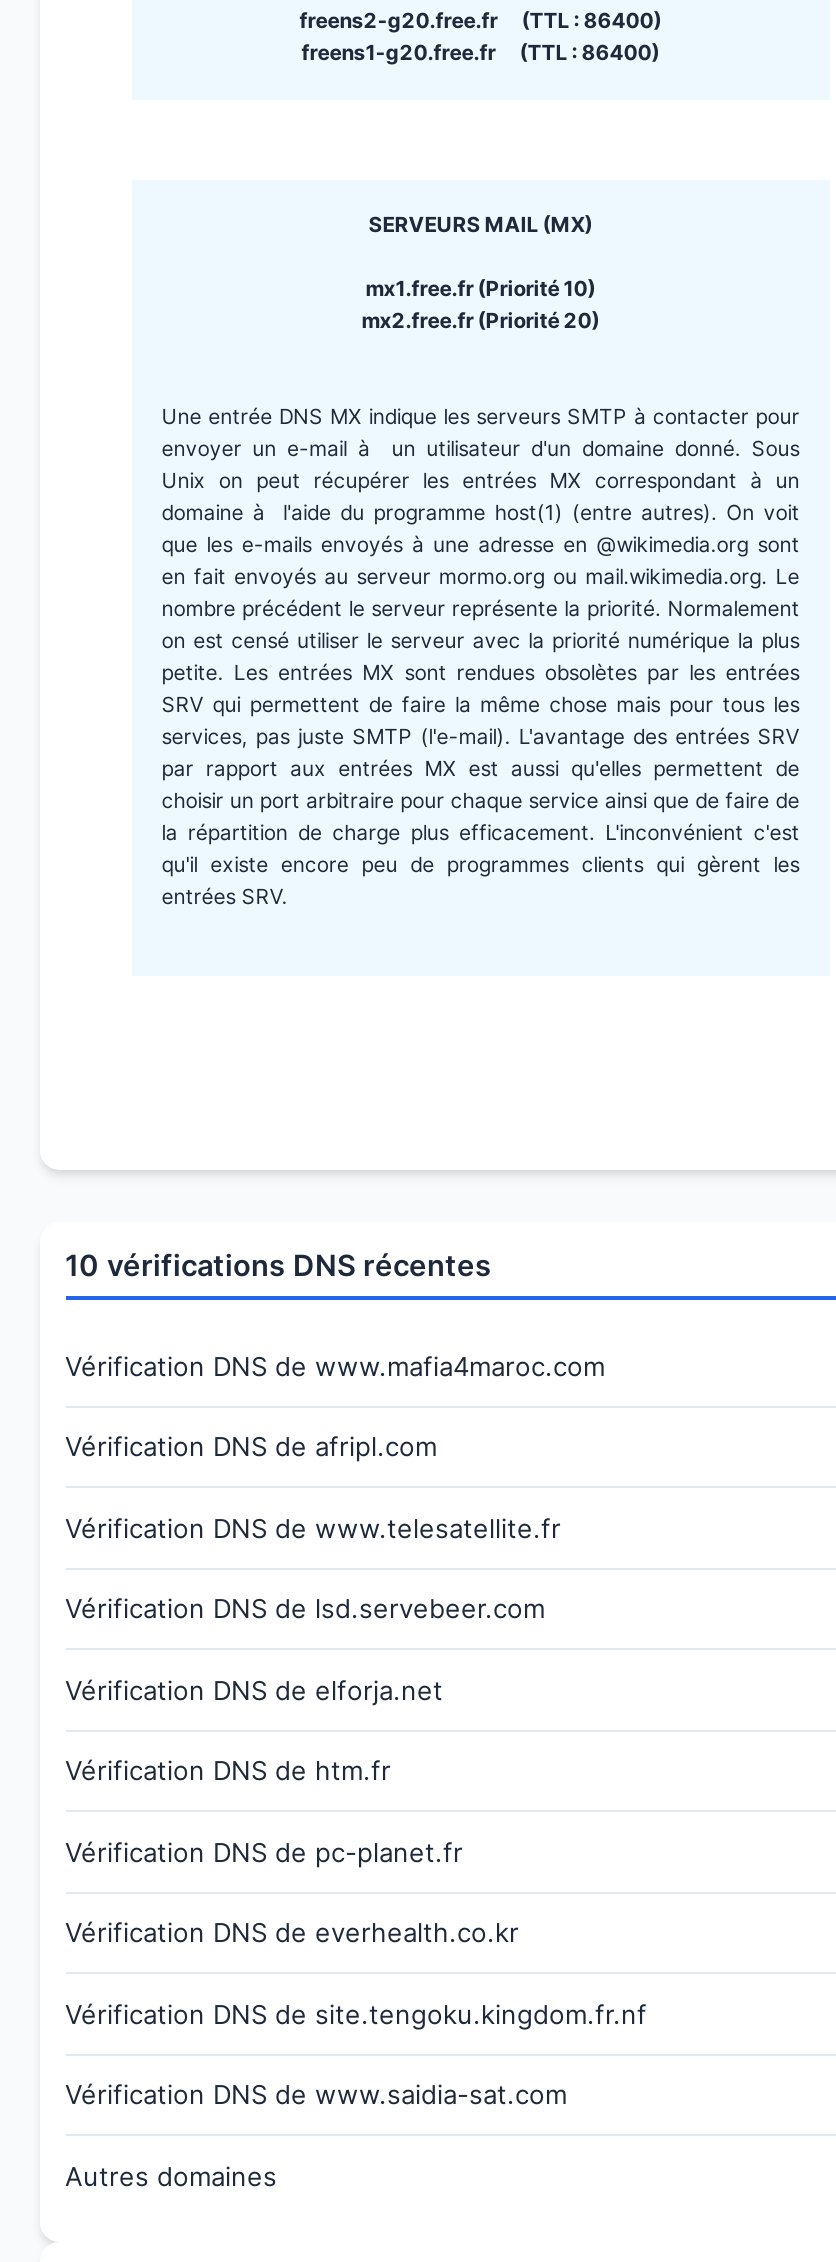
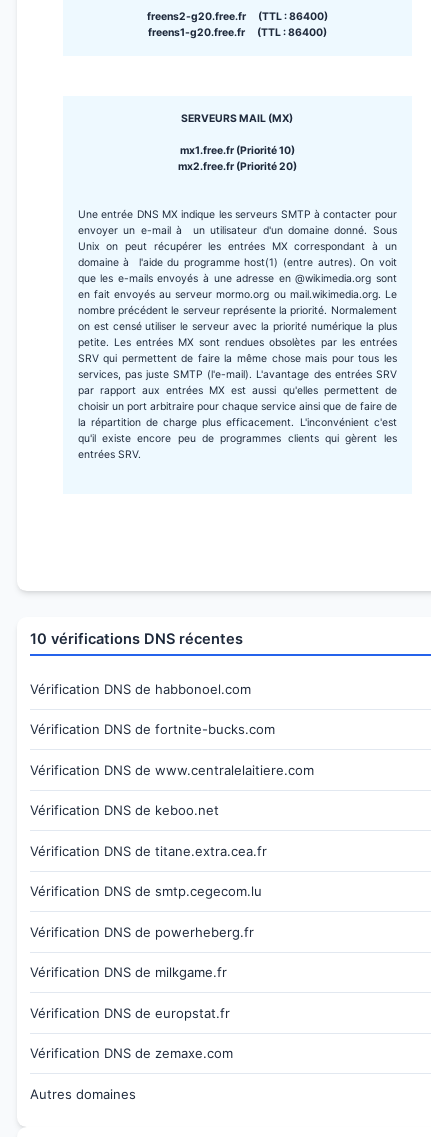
[65,1350,605,1382] Vérification DNS de www.mafia4maroc.com -> [29,681,250,697] Vérification DNS de habbonoel.com
[65,1430,437,1462] Vérification DNS de afripl.com -> [29,721,274,737] Vérification DNS de fortnite-bucks.com
[65,1512,561,1544] Vérification DNS de www.telesatellite.fr -> [29,762,313,778] Vérification DNS de www.centralelaitiere.com
[65,1592,545,1624] Vérification DNS de lsd.servebeer.com -> [29,802,218,818] Vérification DNS de keboo.net
[65,1674,443,1706] Vérification DNS de elforja.net -> [29,843,266,859] Vérification DNS de titane.extra.cea.fr
[65,1754,391,1786] Vérification DNS de htm.fr -> [29,883,261,899] Vérification DNS de smtp.cegecom.lu
[65,1836,463,1868] Vérification DNS de pc-planet.fr -> [29,924,253,940] Vérification DNS de powerheberg.fr
[65,1916,519,1948] Vérification DNS de everhealth.co.kr -> [29,964,226,980] Vérification DNS de milkgame.fr
[65,1998,647,2030] Vérification DNS de site.tengoku.kingdom.fr.nf -> [29,1005,229,1021] Vérification DNS de europstat.fr
[65,2078,567,2110] Vérification DNS de www.saidia-sat.com -> [29,1045,232,1061] Vérification DNS de zemaxe.com

